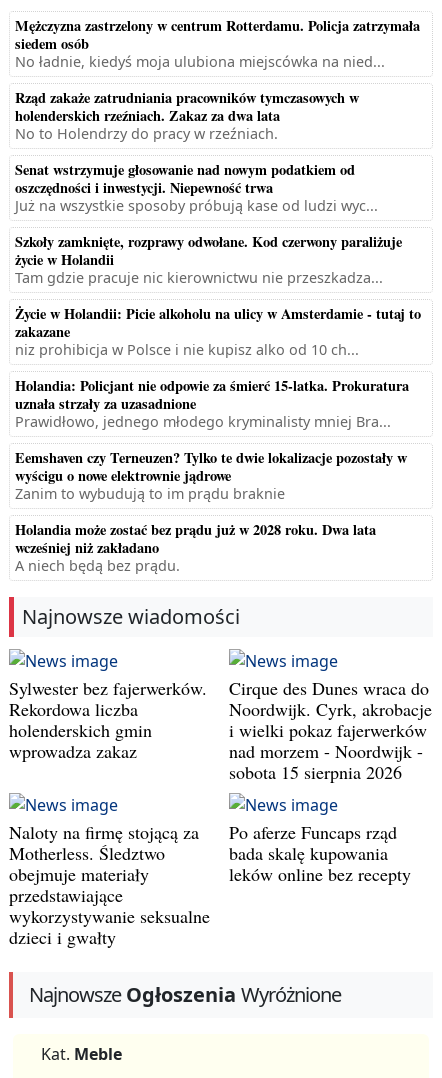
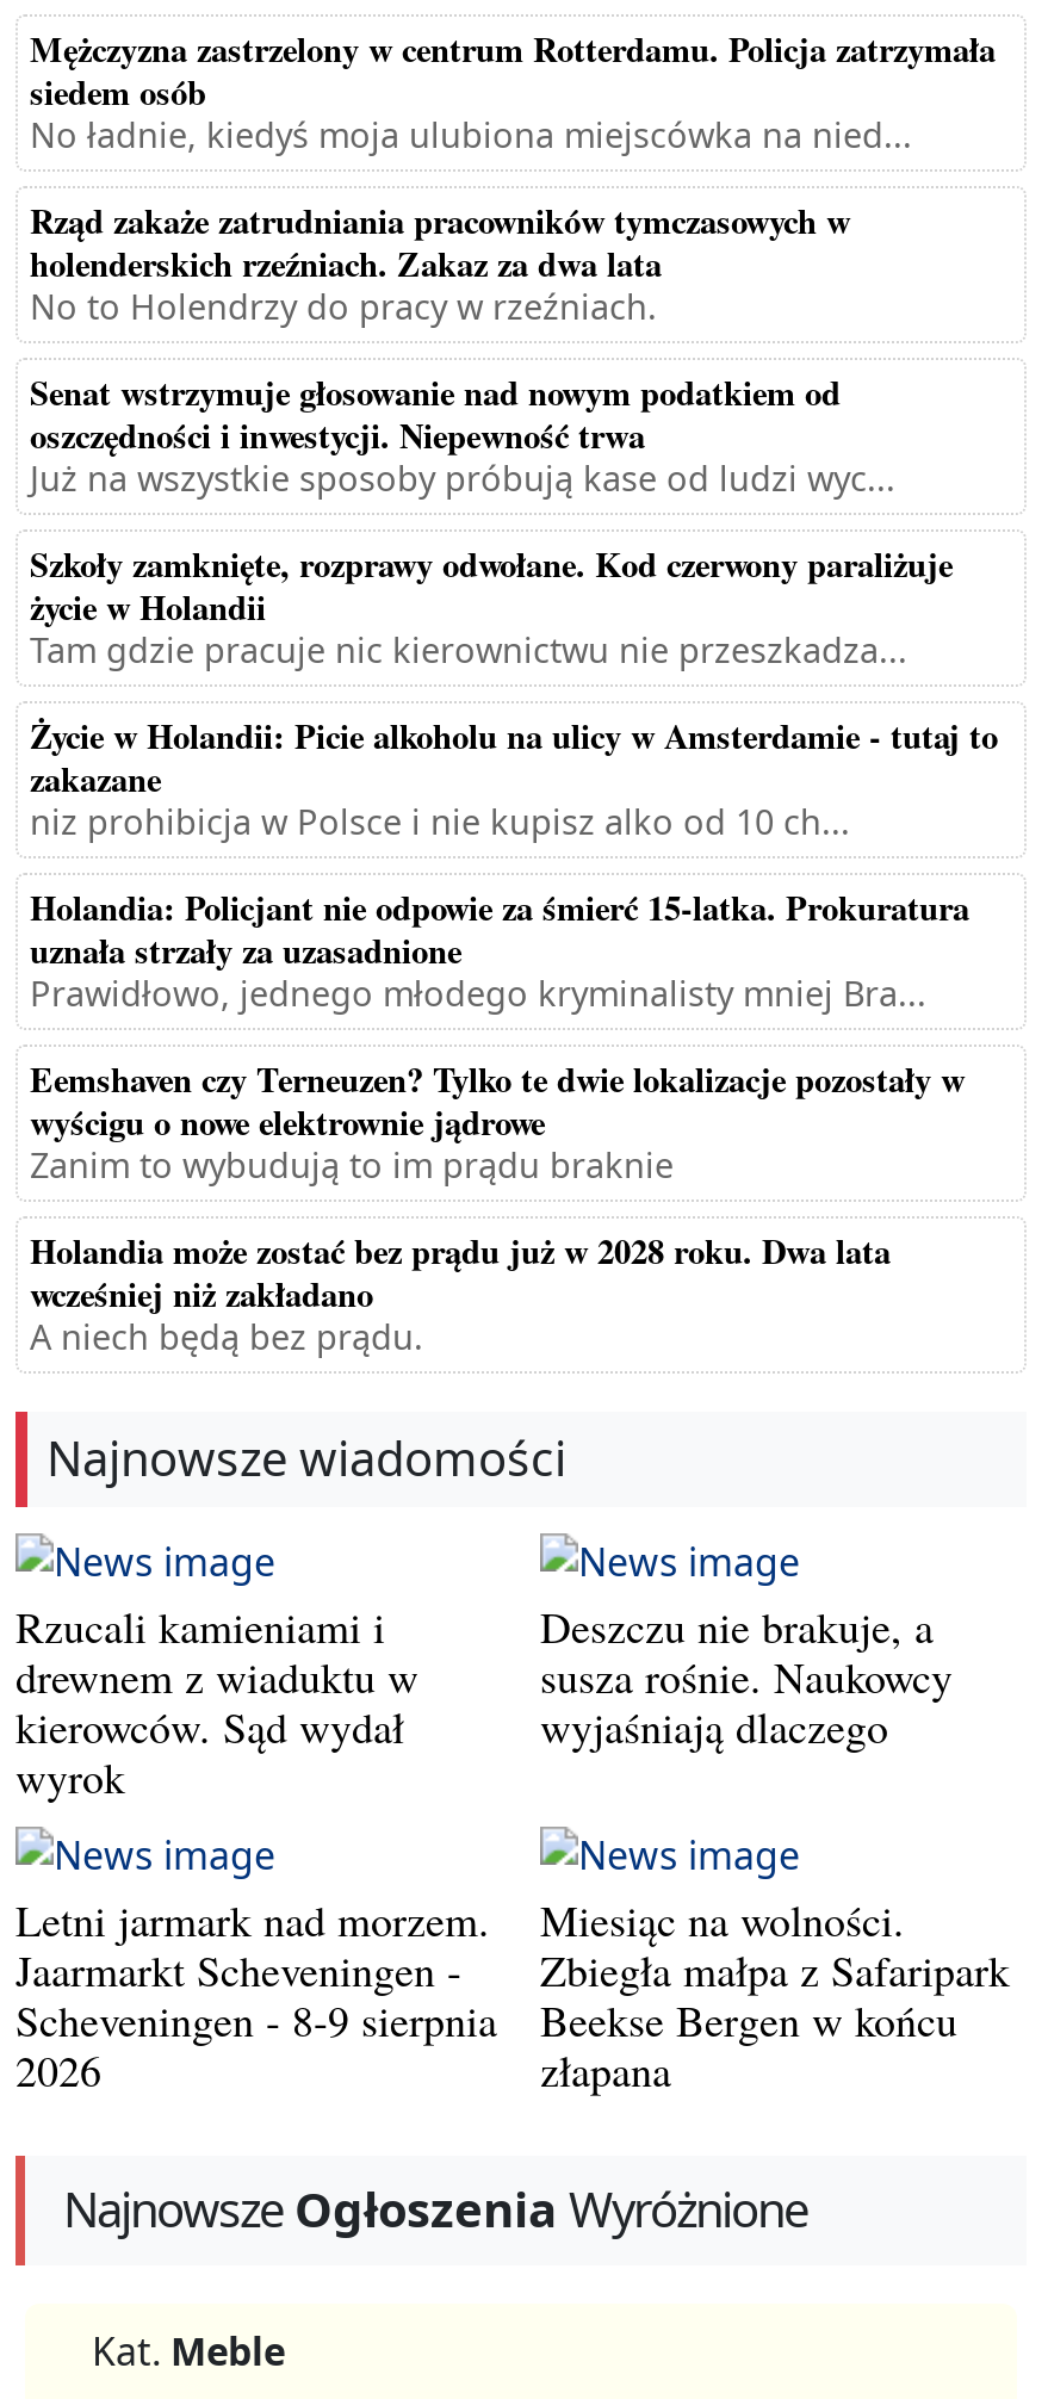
[9,676,207,763] Sylwester bez fajerwerków. | Rekordowa liczba | holenderskich gmin | wprowadza zakaz -> [15,1599,418,1807] Rzucali kamieniami i | drewnem z wiaduktu w | kierowców. Sąd wydał | wyrok
[229,676,432,784] Cirque des Dunes wraca do | Noordwijk. Cyrk, akrobacje | i wielki pokaz fajerwerków | nad morzem - Noordwijk - | sobota 15 sierpnia 2026 -> [540,1599,953,1757] Deszczu nie brakuje, a | susza rośnie. Naukowcy | wyjaśniają dlaczego
[9,820,210,949] Naloty na firmę stojącą za | Motherless. Śledztwo | obejmuje materiały | przedstawiające | wykorzystywanie seksualne | dzieci i gwałty -> [15,1893,497,2100] Letni jarmark nad morzem. | Jaarmarkt Scheveningen - | Scheveningen - 8-9 sierpnia | 2026
[229,820,411,886] Po aferze Funcaps rząd | bada skalę kupowania | leków online bez recepty -> [540,1893,1010,2100] Miesiąc na wolności. | Zbiegła małpa z Safaripark | Beekse Bergen w końcu | złapana

